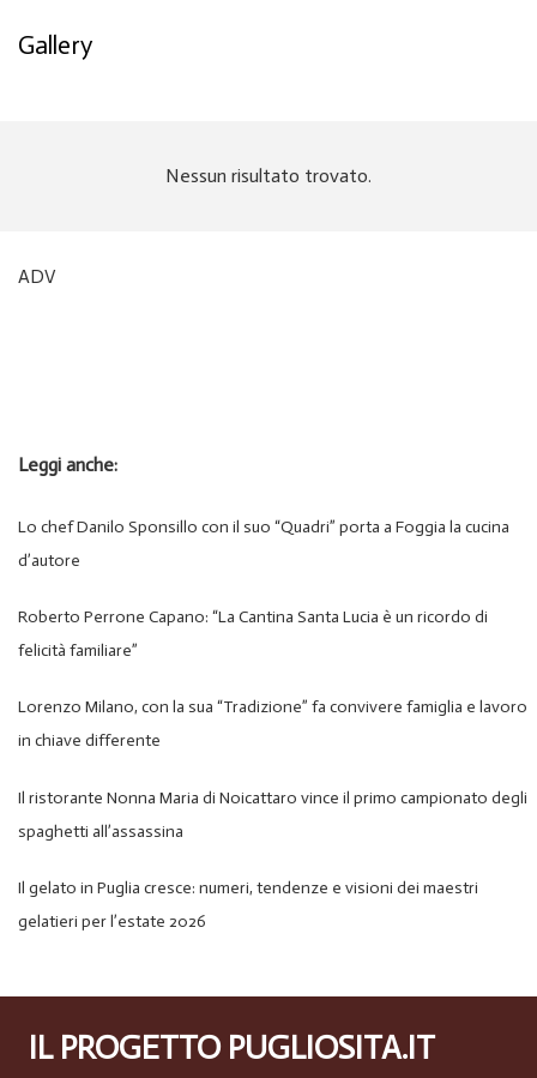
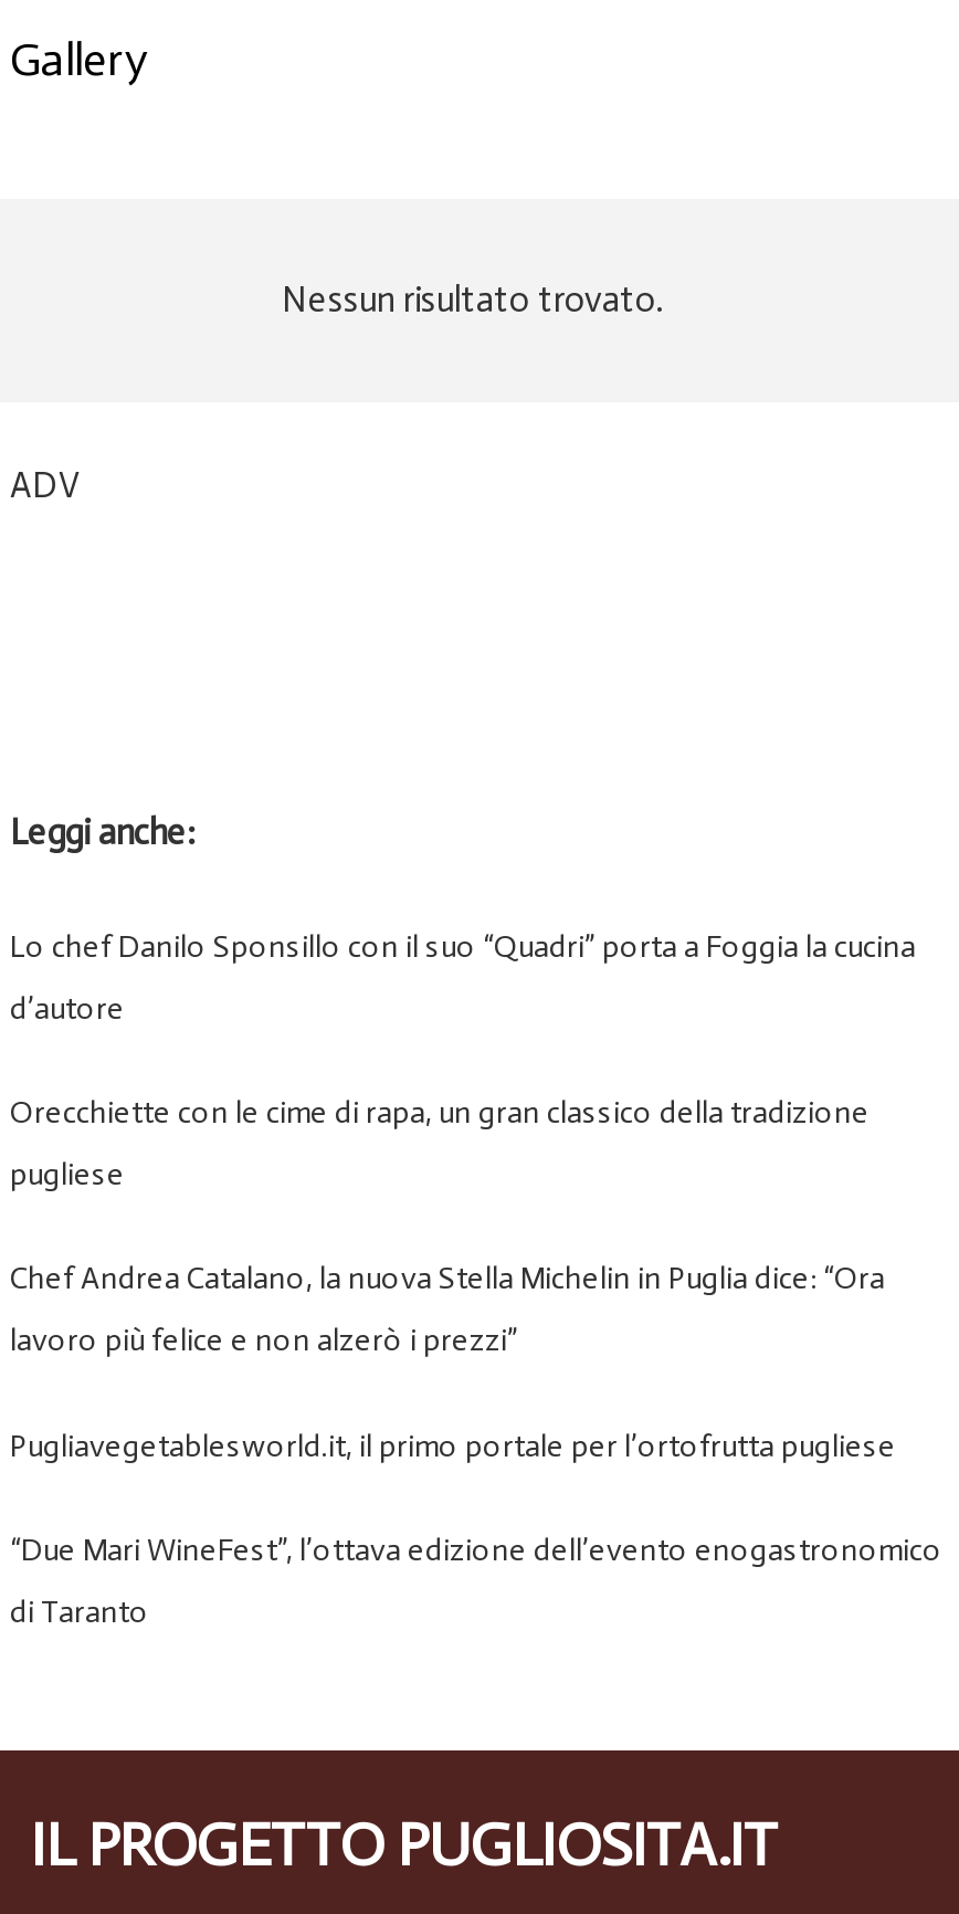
[18,607,527,932] Roberto Perrone Capano: “La Cantina Santa Lucia è un ricordo di | felicità familiare” | Lorenzo Milano, con la sua “Tradizione” fa convivere famiglia e lavoro | in chiave differente | Il ristorante Nonna Maria di Noicattaro vince il primo campionato degli | spaghetti all’assassina | Il gelato in Puglia cresce: numeri, tendenze e visioni dei maestri | gelatieri per l’estate 2026 -> [10,1095,942,1631] Orecchiette con le cime di rapa, un gran classico della tradizione | pugliese | Chef Andrea Catalano, la nuova Stella Michelin in Puglia dice: “Ora | lavoro più felice e non alzerò i prezzi” | Pugliavegetablesworld.it, il primo portale per l’ortofrutta pugliese | “Due Mari WineFest”, l’ottava edizione dell’evento enogastronomico | di Taranto

